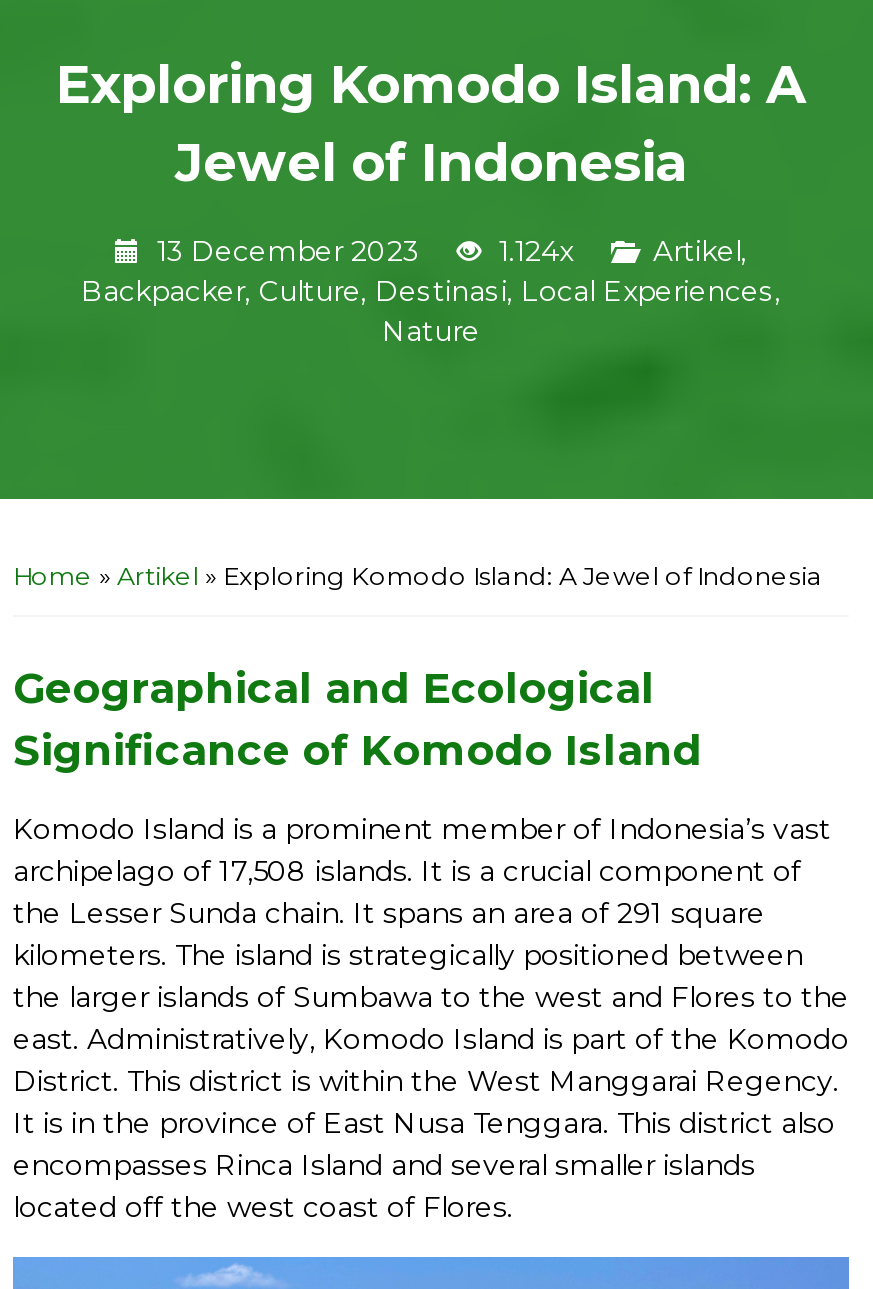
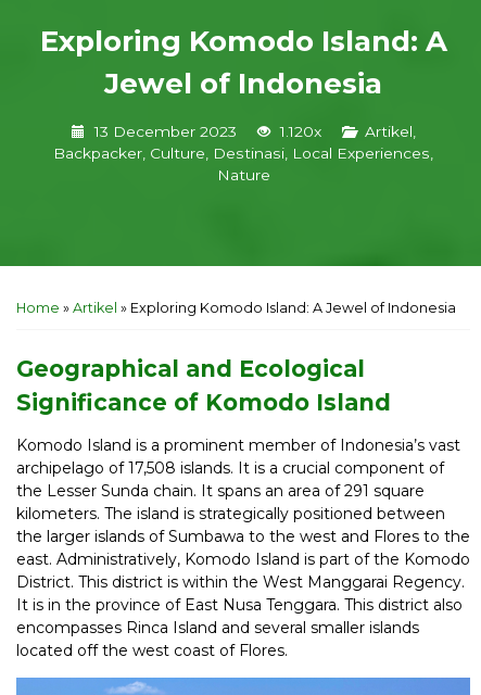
[149,235,581,267] 13 December 2023 1.124x -> [90,123,325,140] 13 December 2023 1.120x

